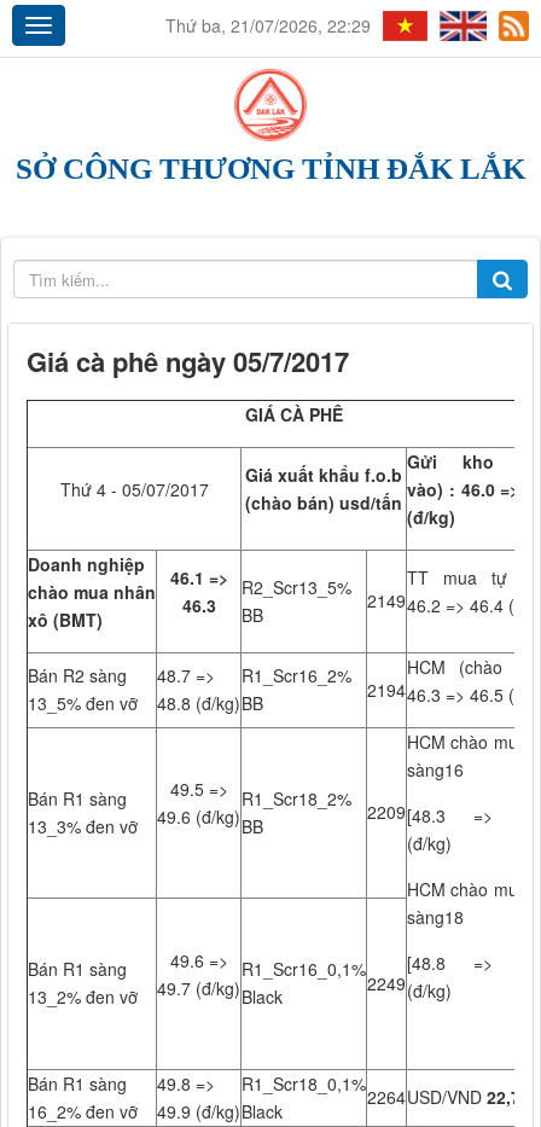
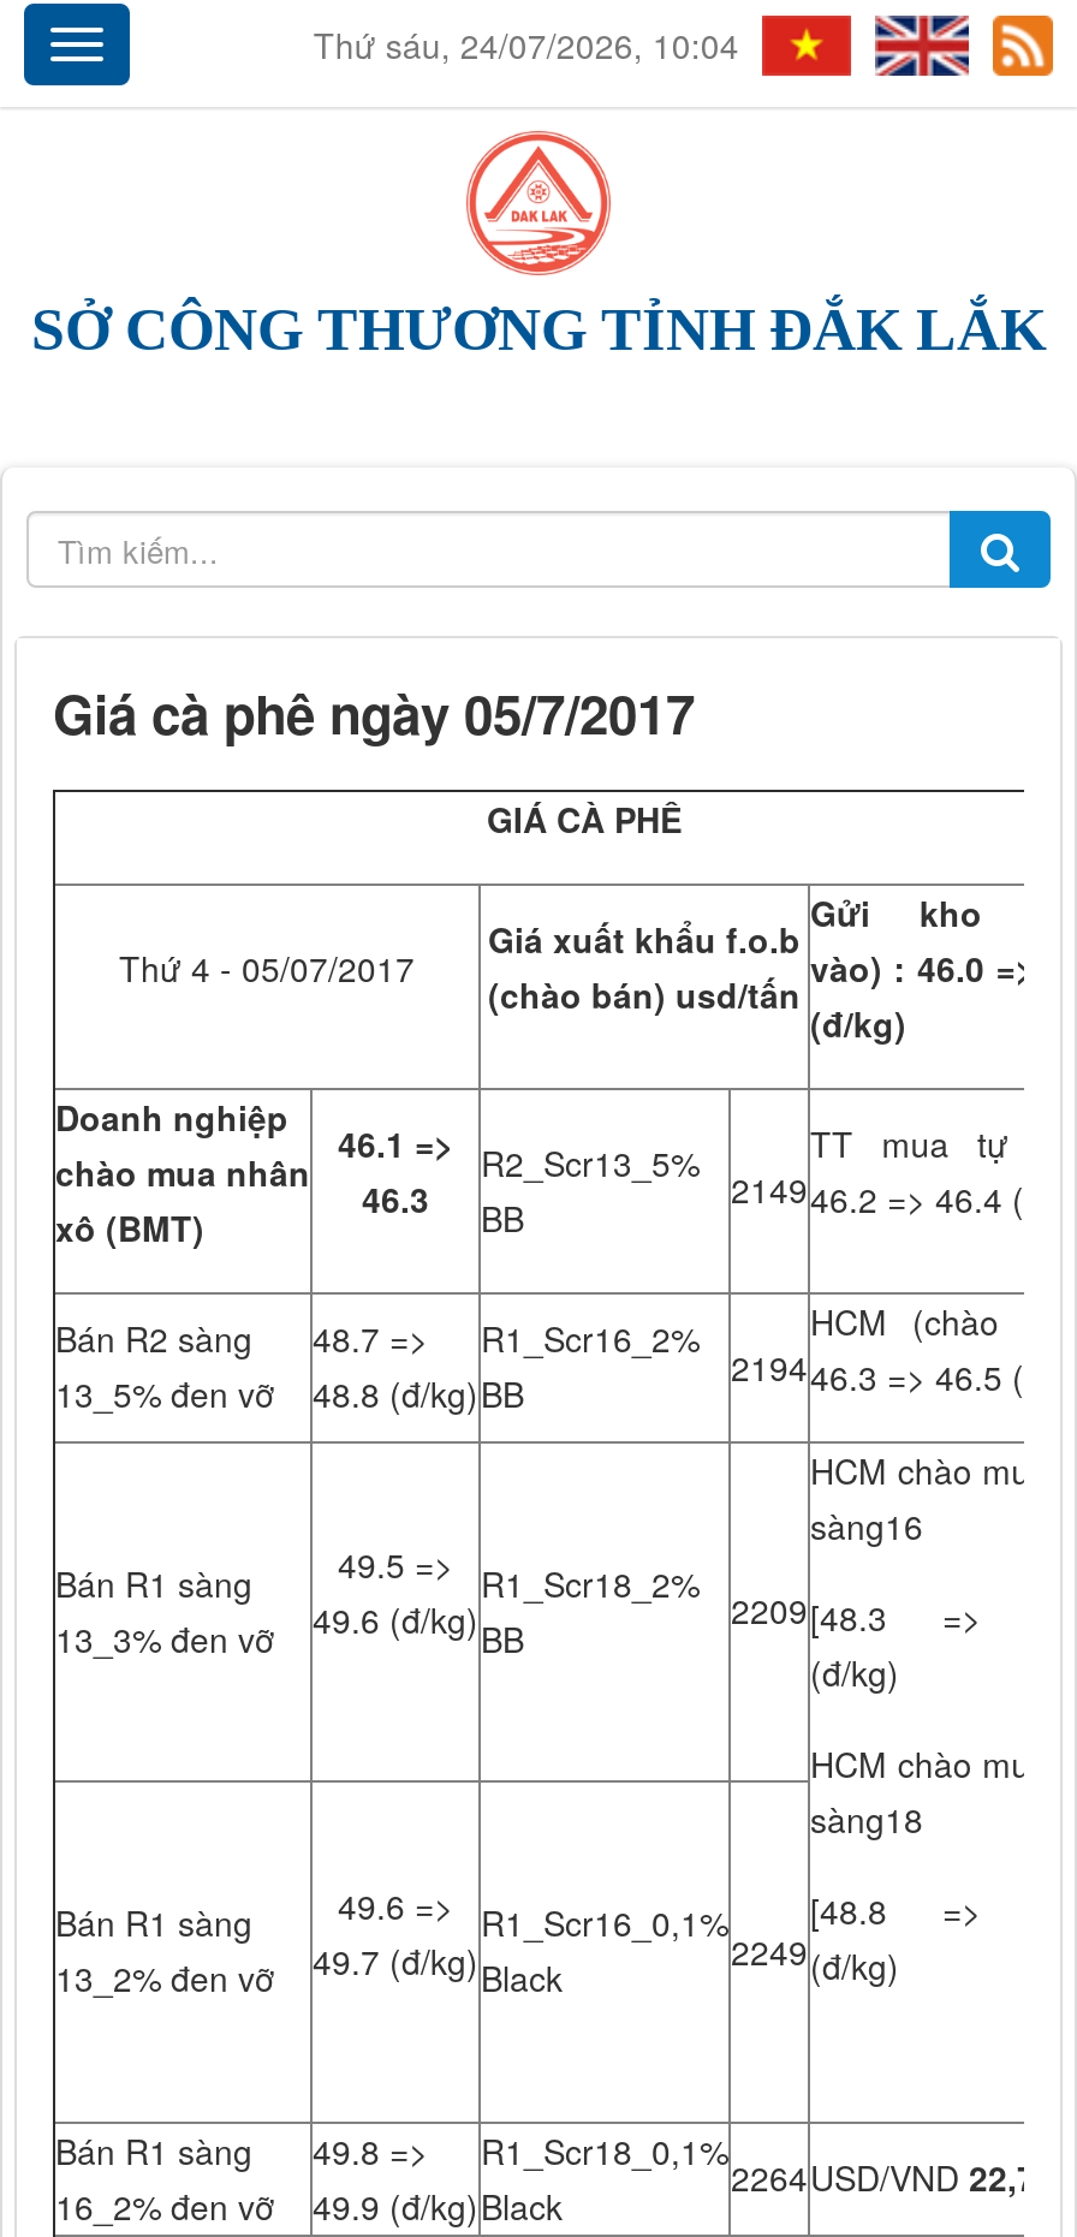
[166,14,371,38] Thứ ba, 21/07/2026, 22:29 -> [313,21,739,69] Thứ sáu, 24/07/2026, 10:04

